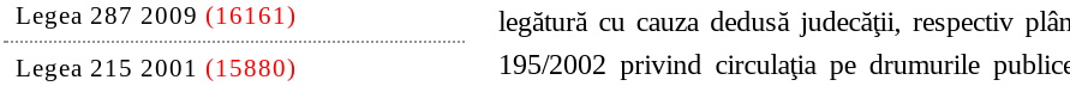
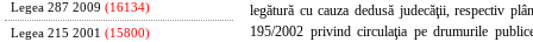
[16,2,297,29] Legea 287 2009 (16161) -> [11,1,150,14] Legea 287 2009 (16134)
[16,55,297,81] Legea 215 2001 (15880) -> [11,27,150,40] Legea 215 2001 (15800)

